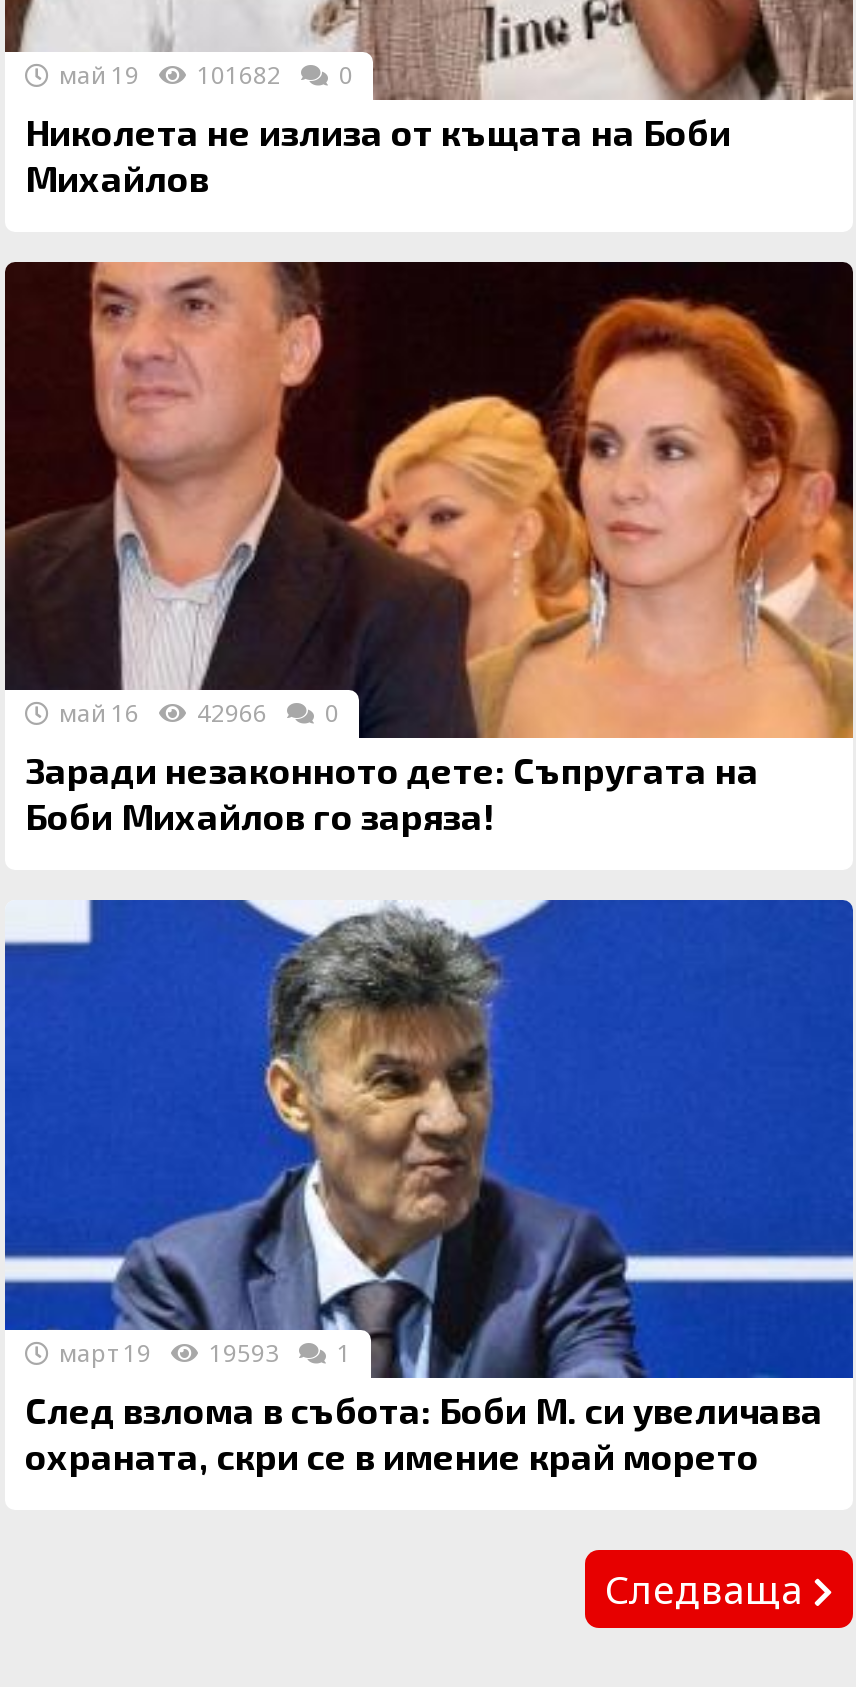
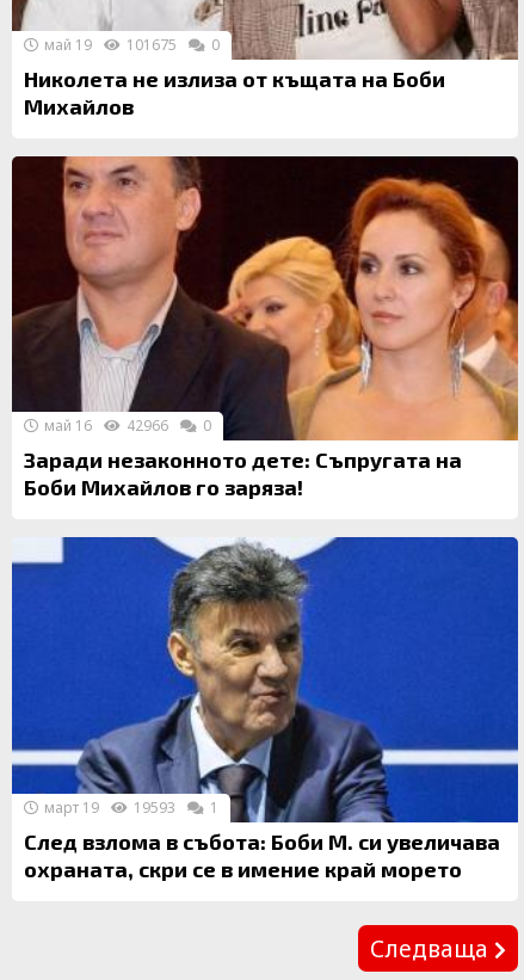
[53,57,353,91] май 19 101682 0 -> [41,34,220,55] май 19 101675 0

